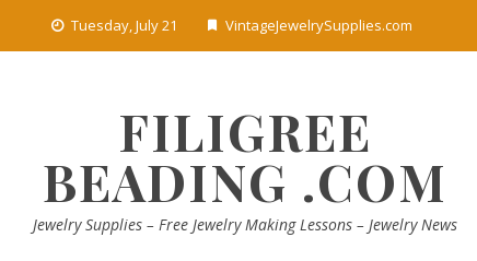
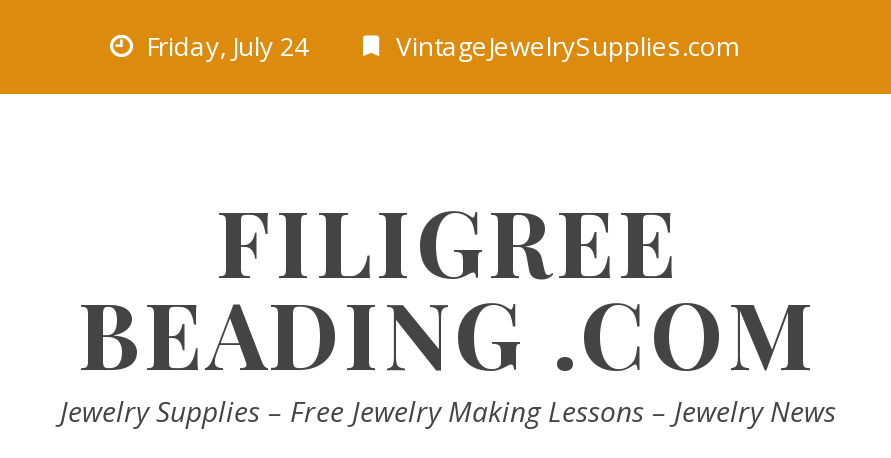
[71,15,177,35] Tuesday, July 21 -> [146,28,308,64] Friday, July 24

